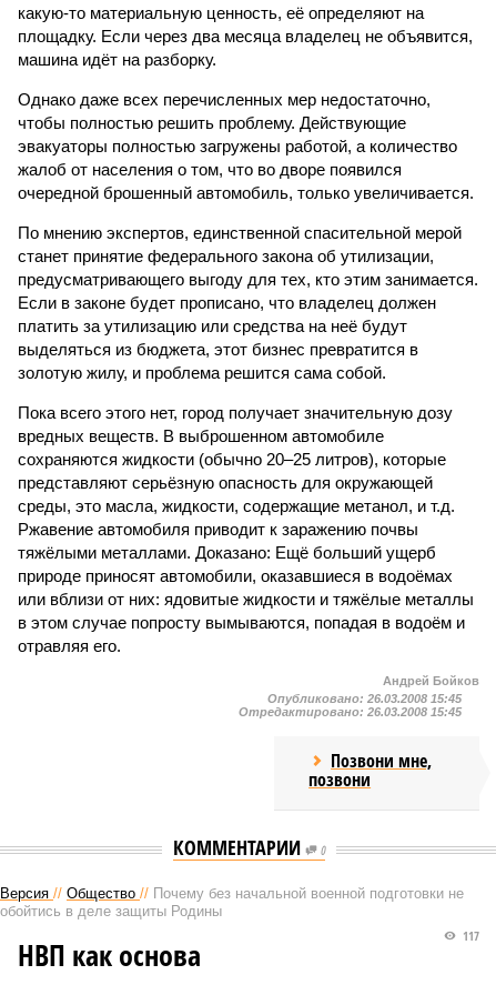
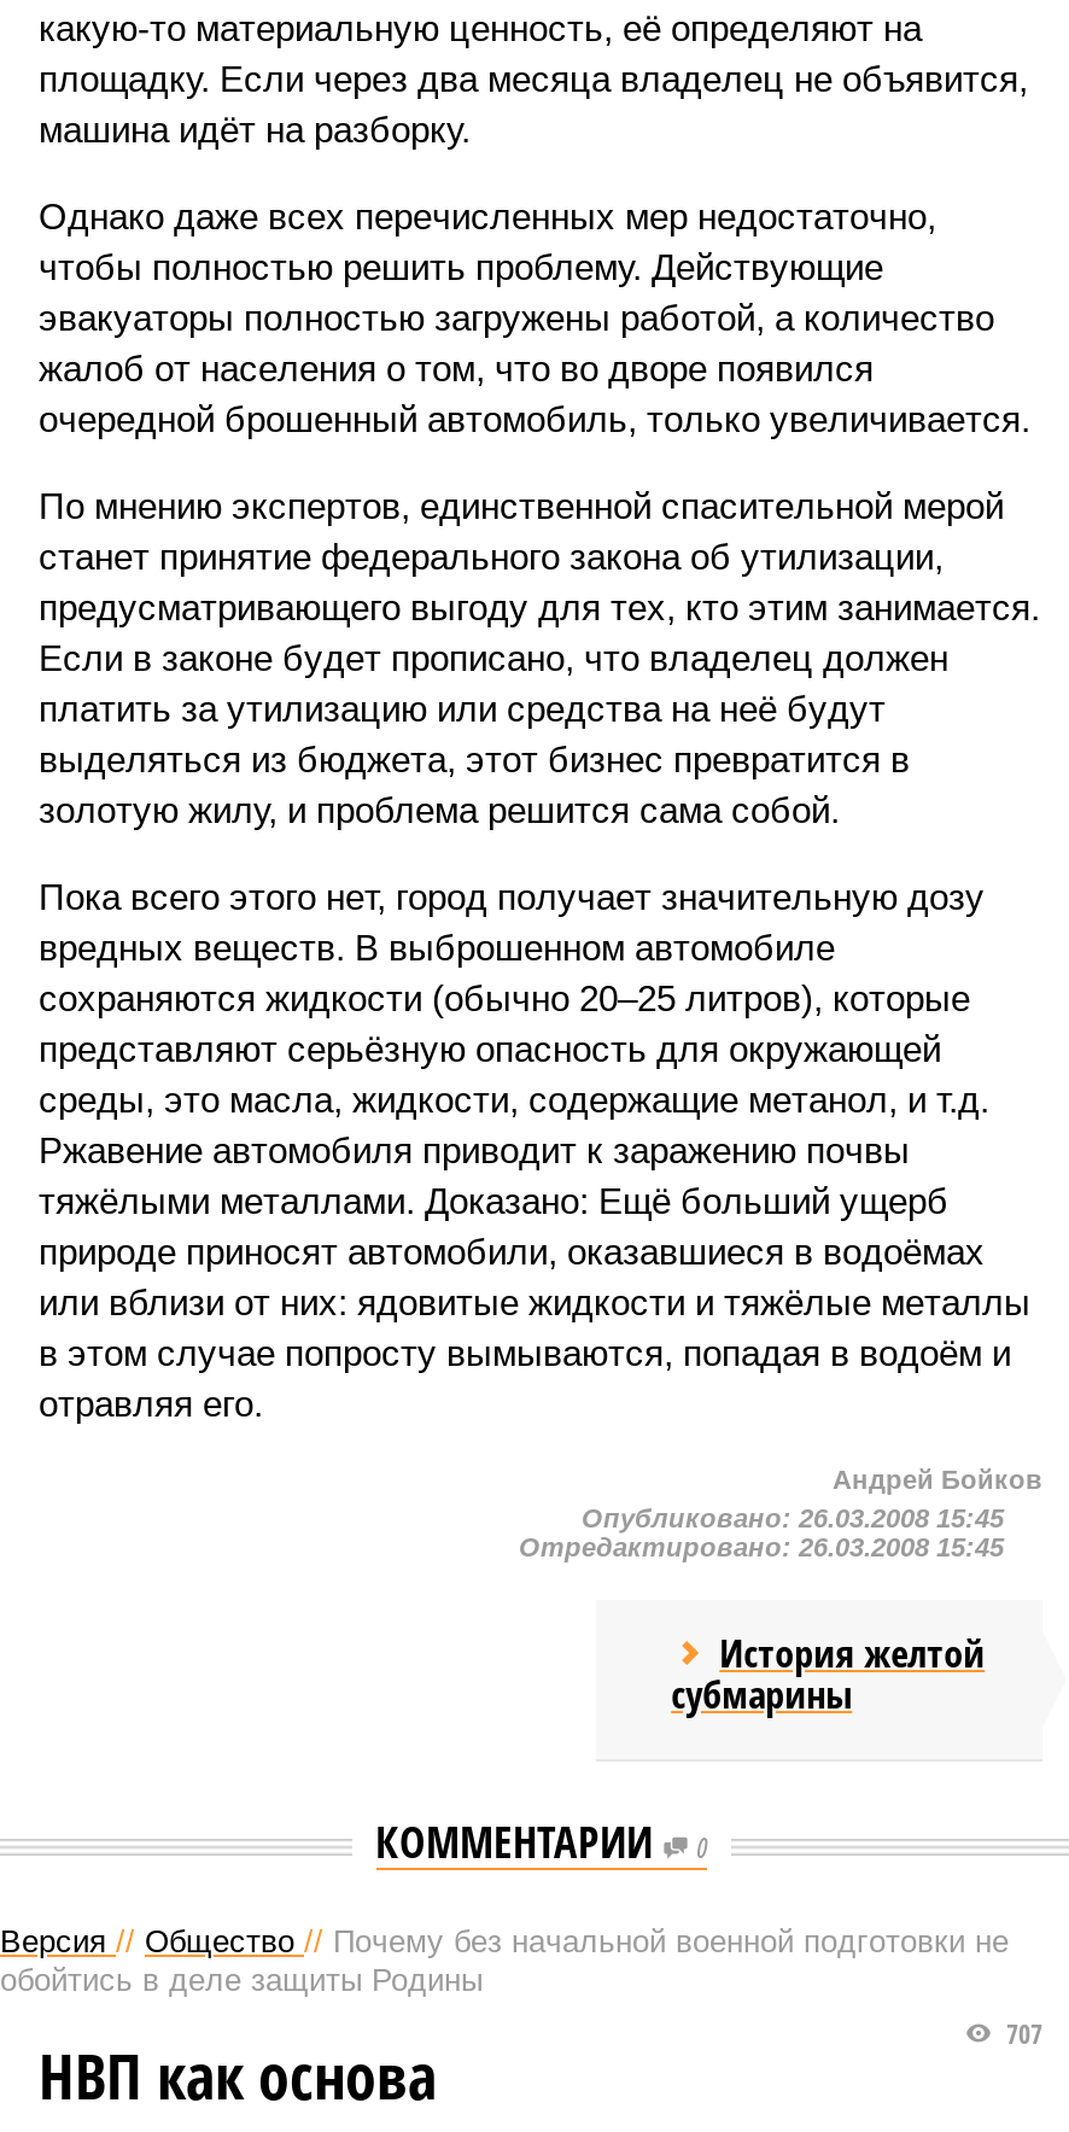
[309,748,432,792] Позвони мне, | позвони -> [671,1626,985,1721] История желтой | субмарины
[459,927,479,944] 117 -> [999,2015,1042,2051] 707

